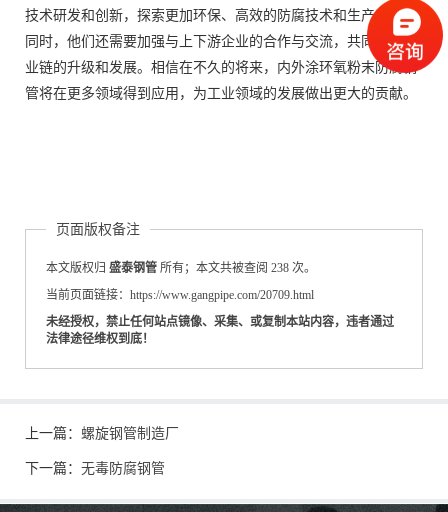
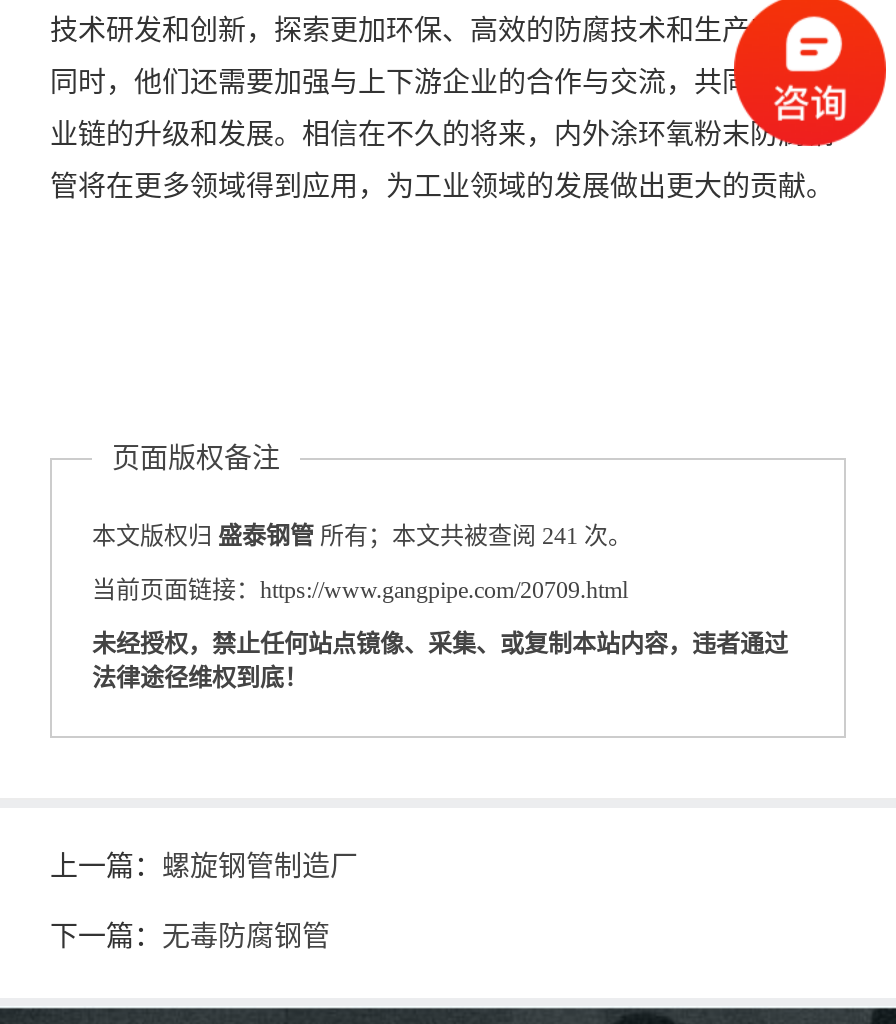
[46,261,316,275] 本文版权归盛泰钢管所有；本文共被查阅 238 次。 -> [92,522,632,550] 本文版权归盛泰钢管所有；本文共被查阅 241 次。

